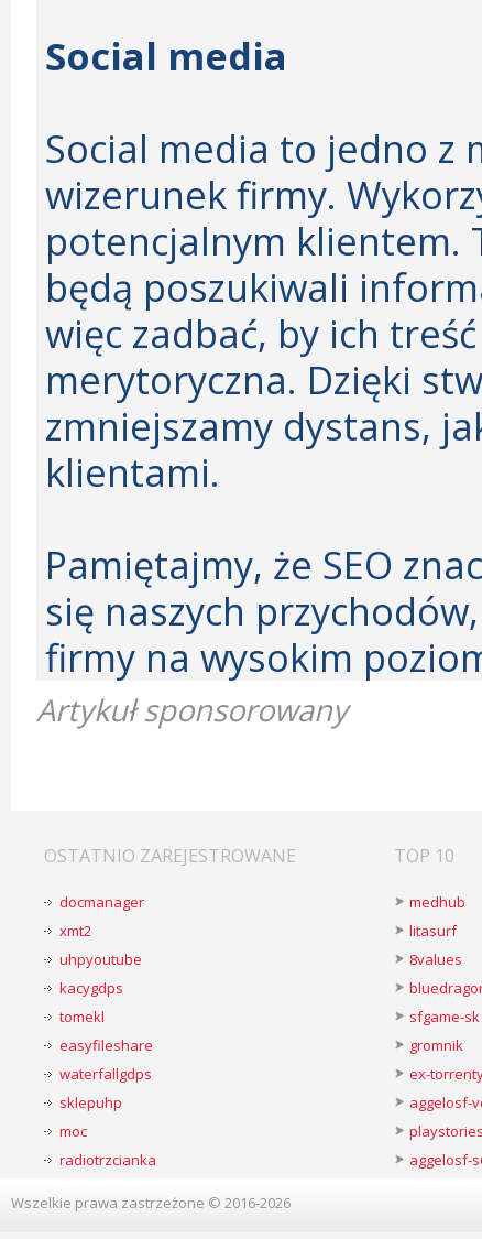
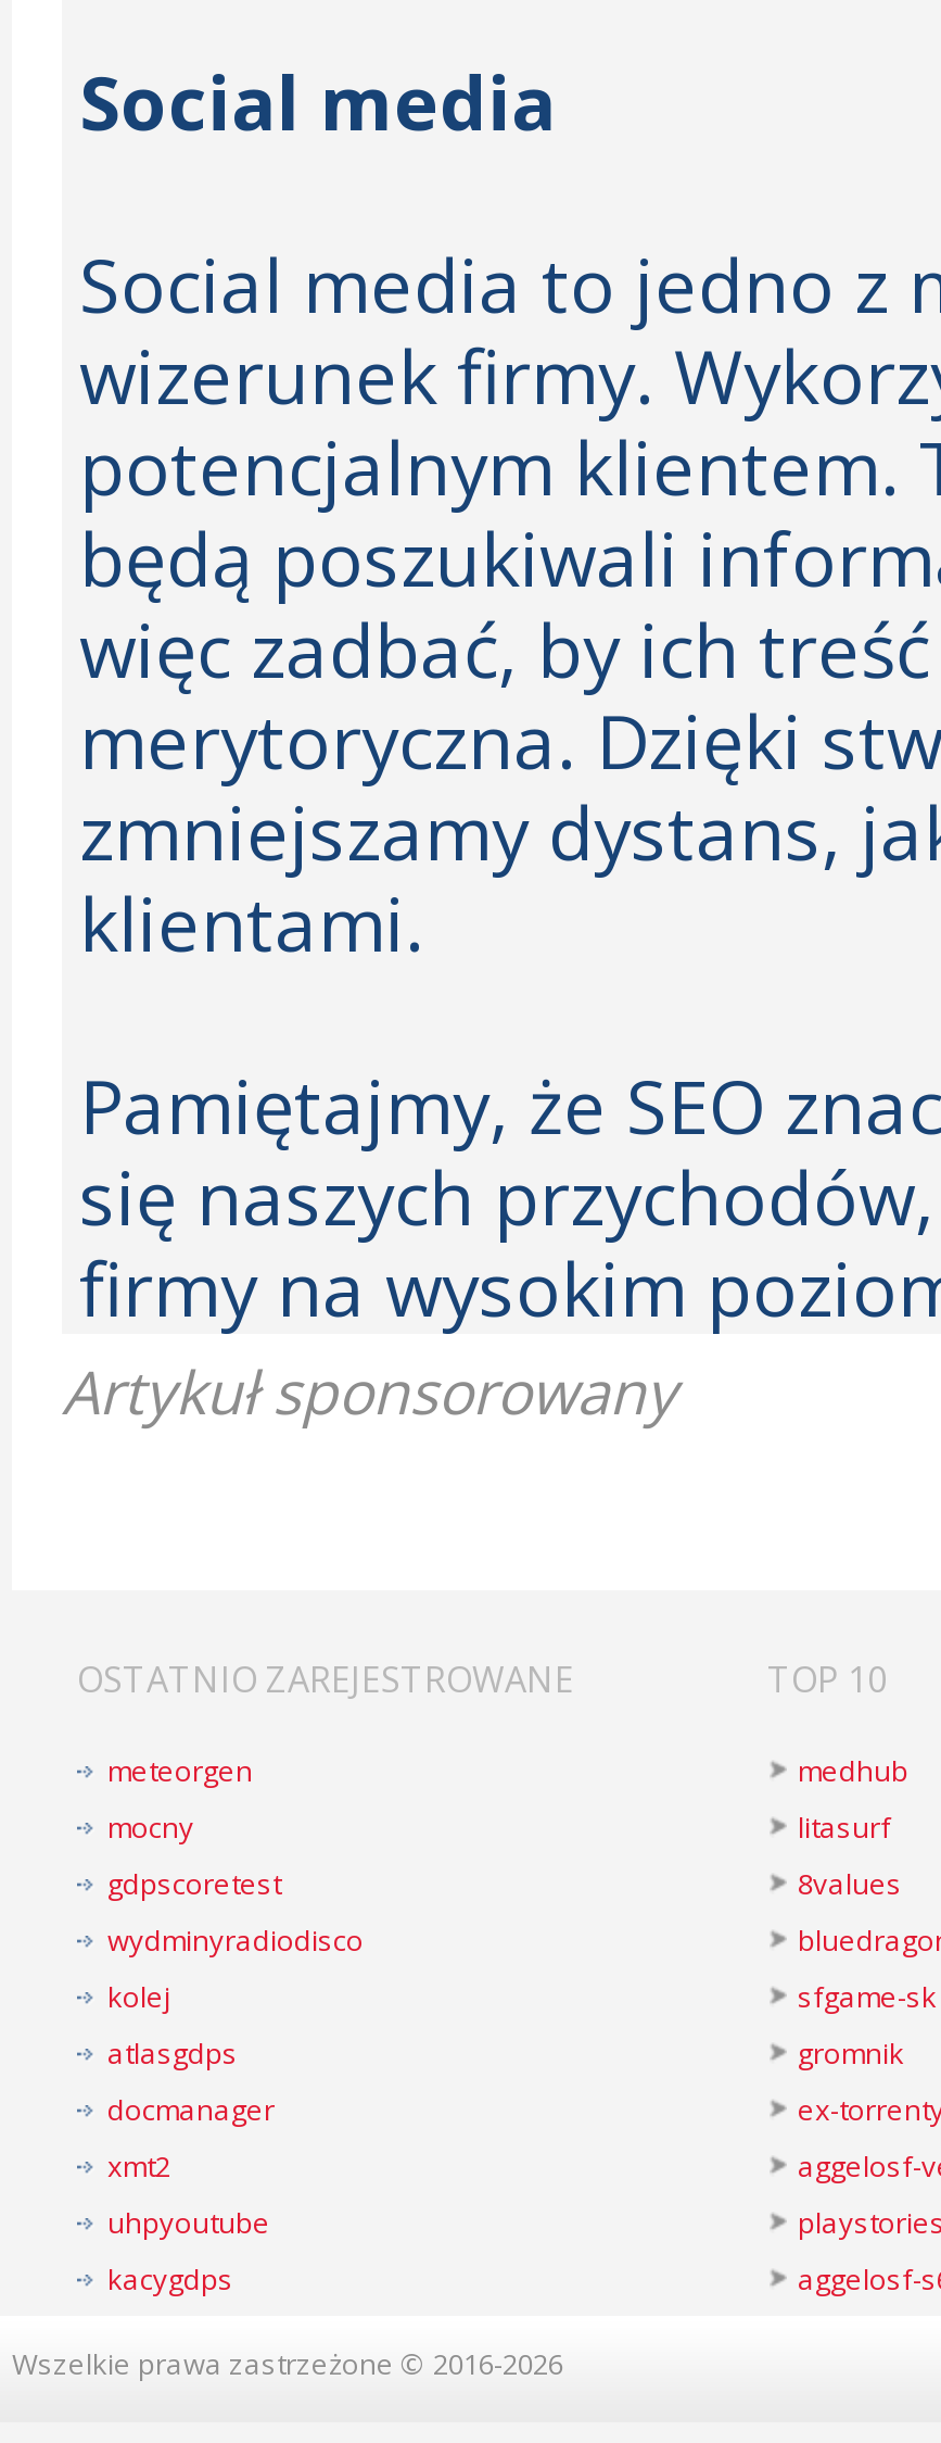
moved [59,892,144,997] -> [107,2089,275,2297]: docmanager | xmt2 | uhpyoutube | kacygdps
none -> [107,1750,364,2071] meteorgen | mocny | gdpscoretest | wydminyradiodisco | kolej | atlasgdps
[59,1006,156,1169] tomekl | easyfileshare | waterfallgdps | sklepuhp | moc | radiotrzcianka -> none

